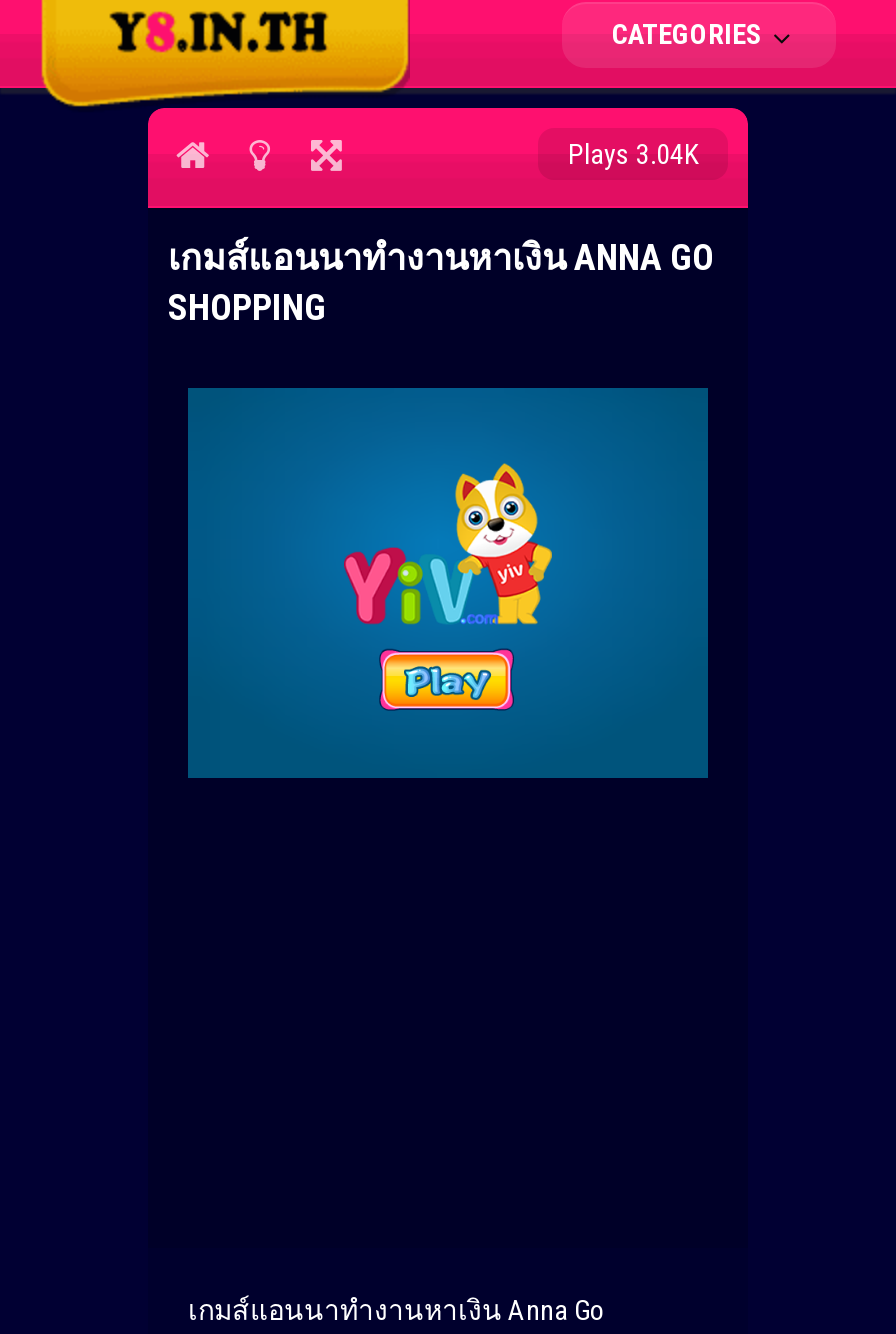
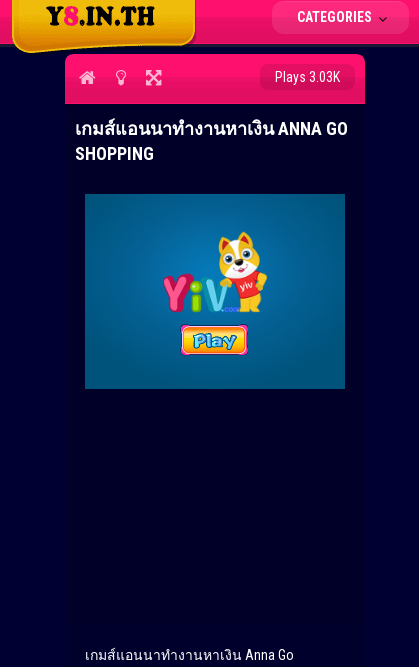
[568,138,698,170] Plays 3.04K -> [275,69,340,85] Plays 3.03K

